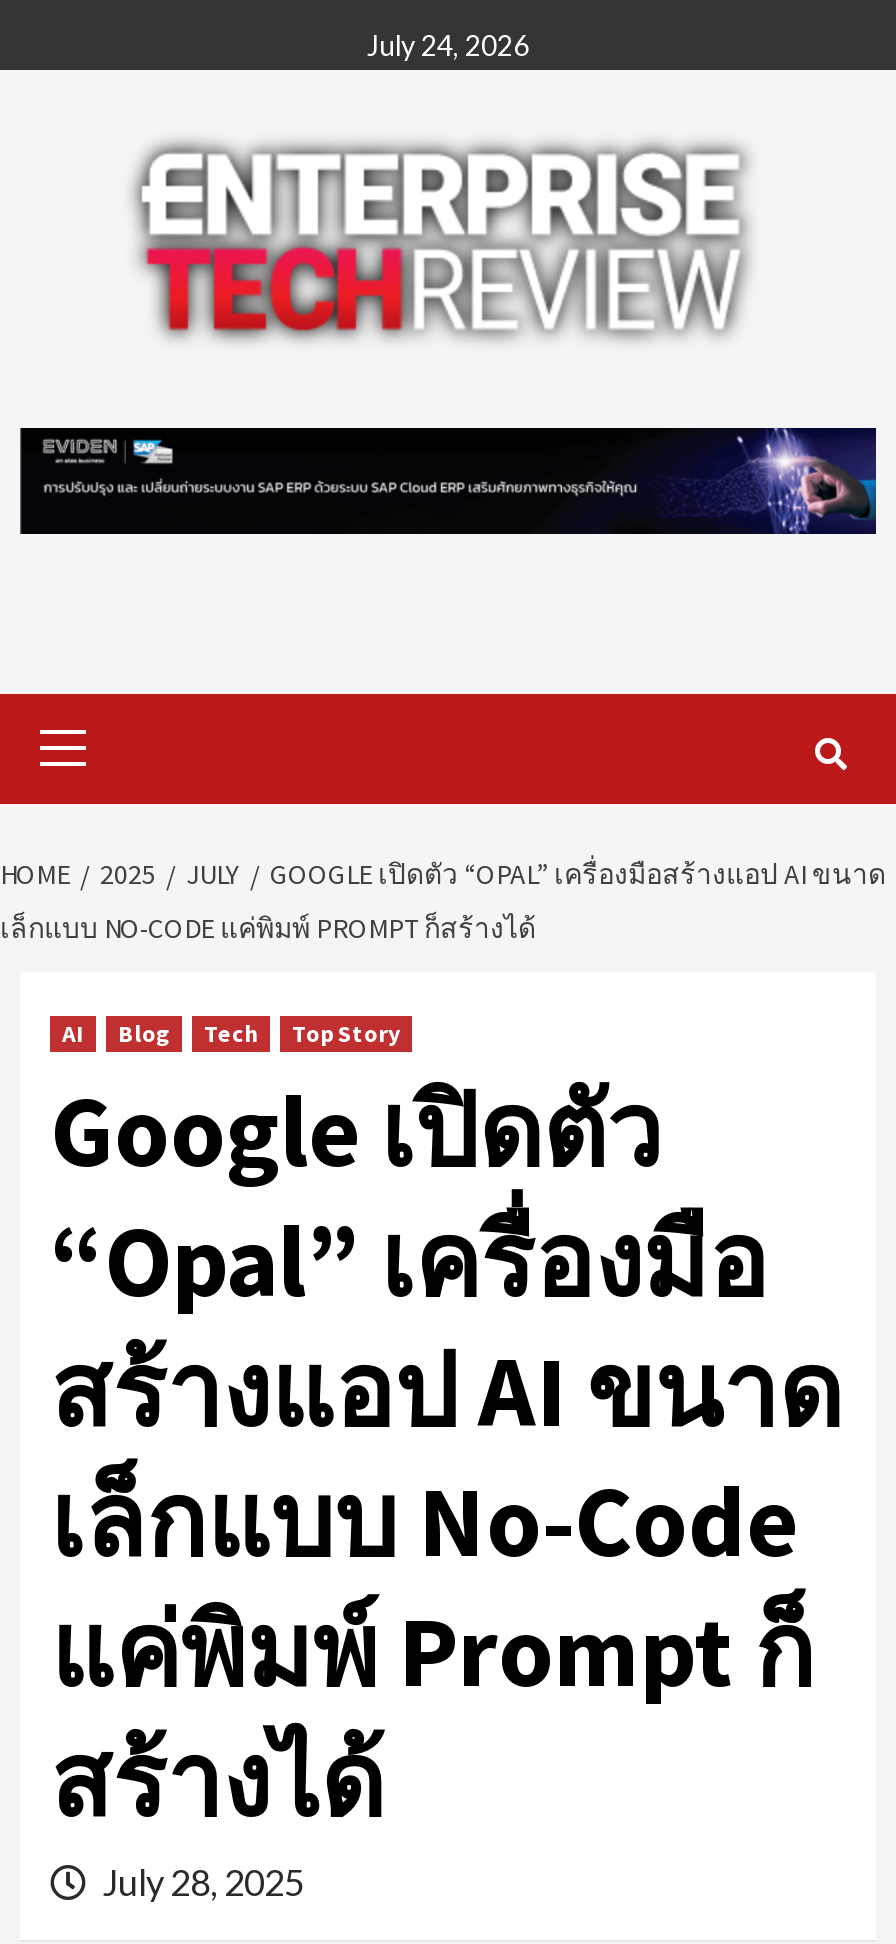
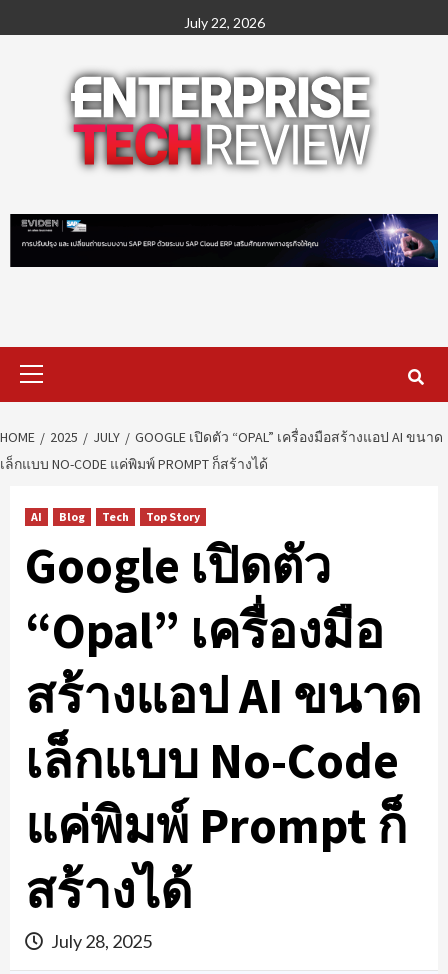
[367,28,529,62] July 24, 2026 -> [183,14,264,31] July 22, 2026

